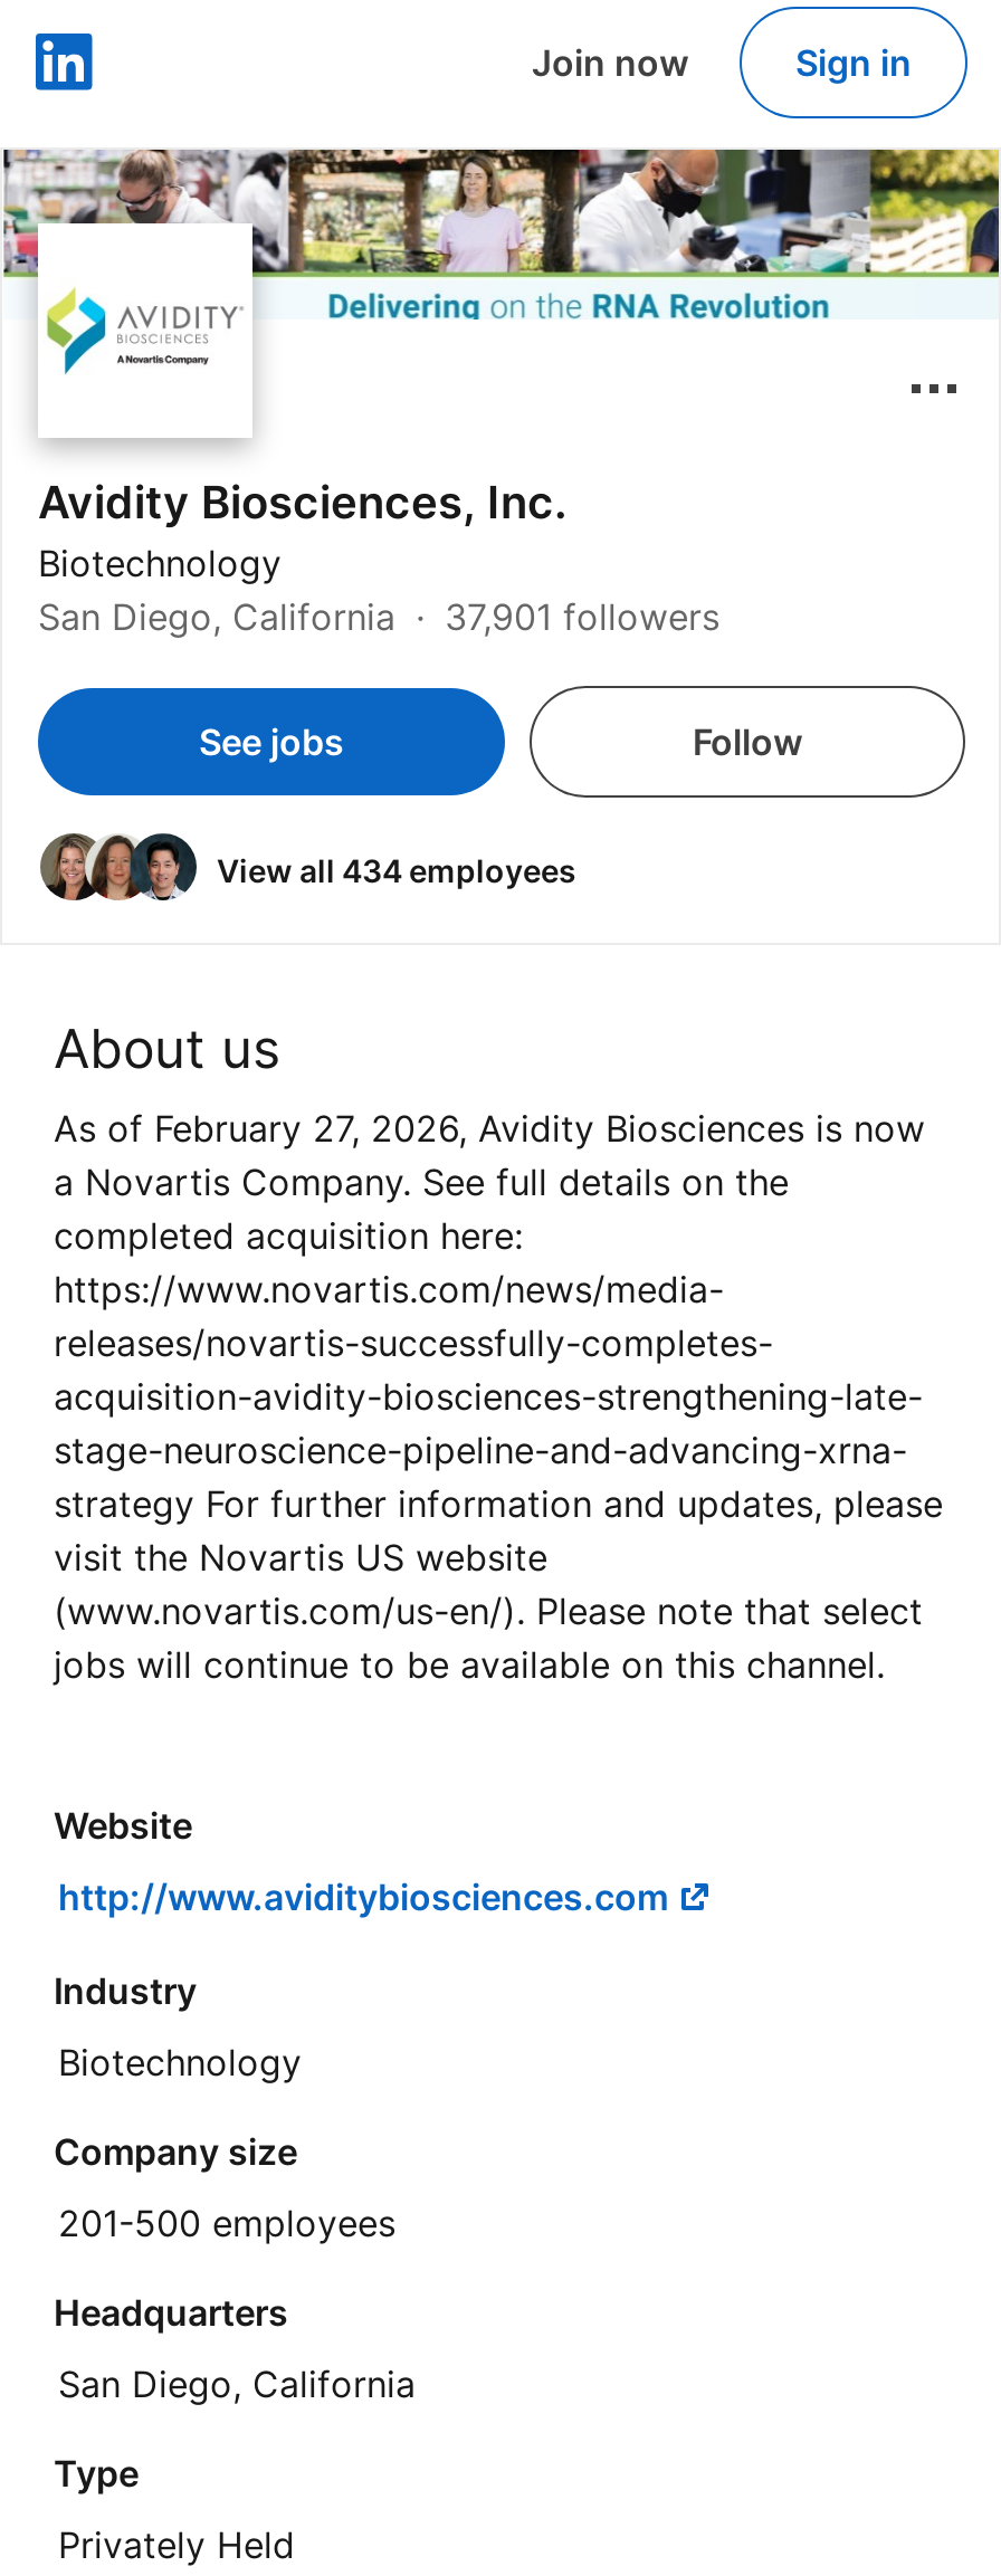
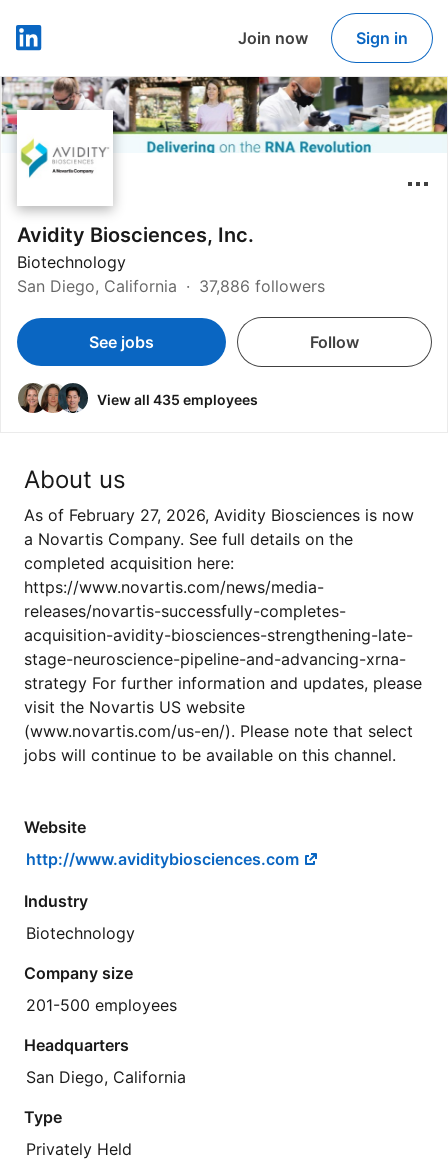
[38,594,719,639] San Diego, California 37,901 followers -> [17,276,325,296] San Diego, California 37,886 followers
[217,850,576,888] View all 434 employees -> [97,390,258,407] View all 435 employees

